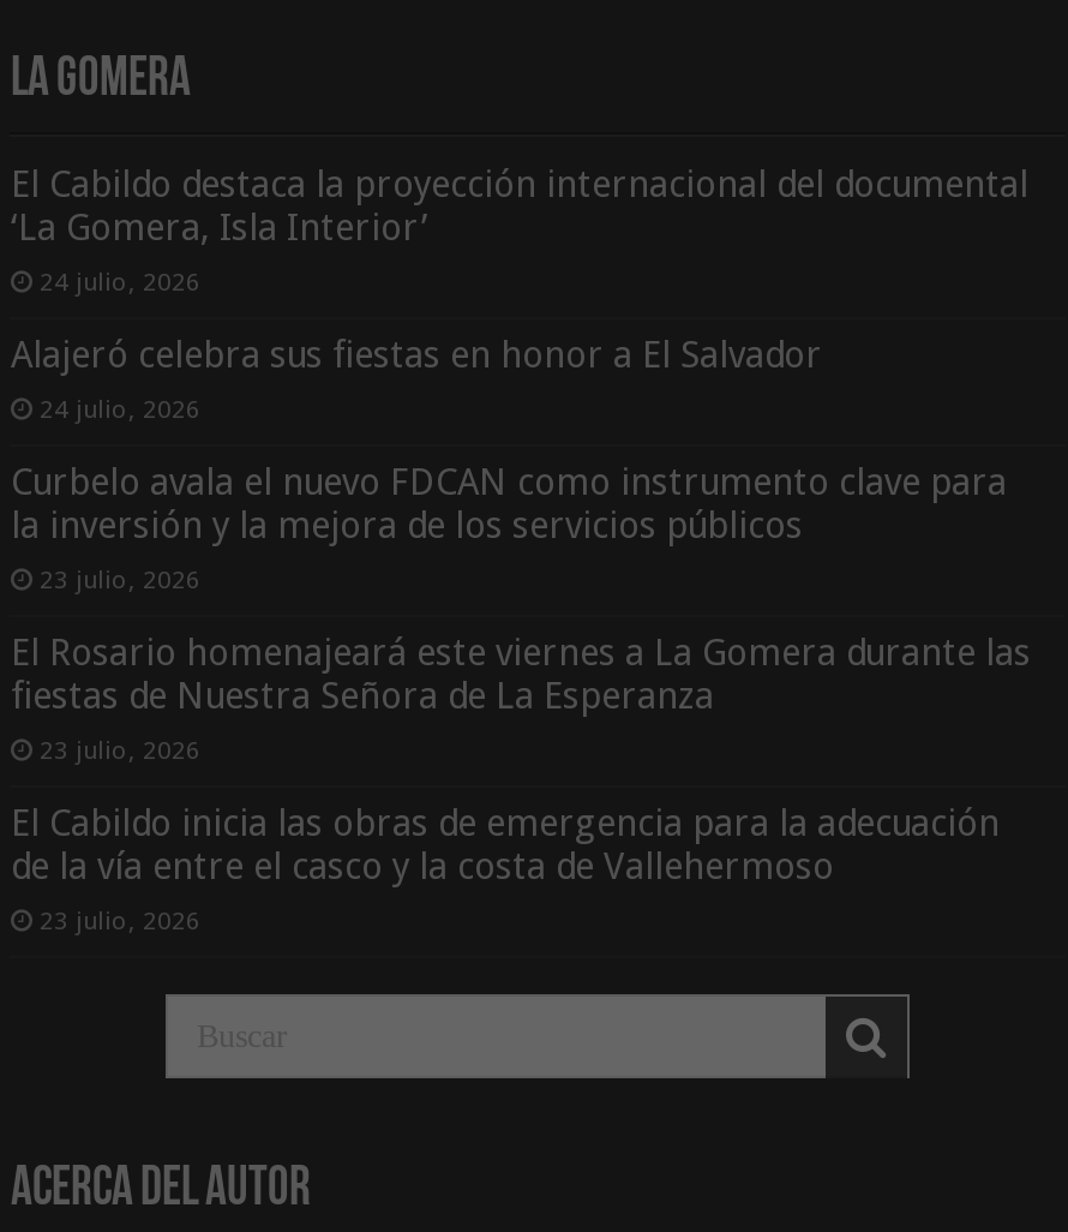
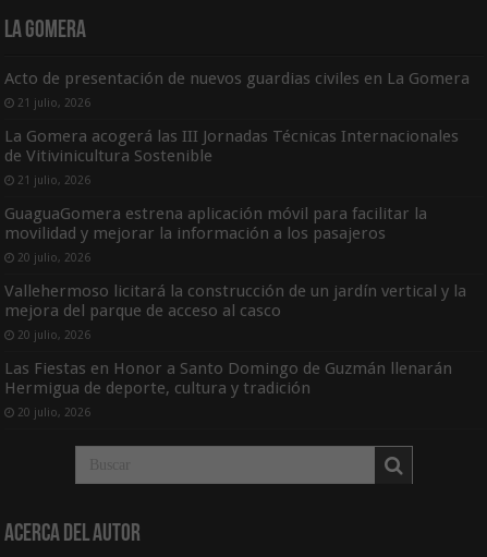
[11,163,1028,295] El Cabildo destaca la proyección internacional del documental | ‘La Gomera, Isla Interior’ | 24 julio, 2026 -> [5,69,470,109] Acto de presentación de nuevos guardias civiles en La Gomera | 21 julio, 2026
[11,334,822,422] Alajeró celebra sus fiestas en honor a El Salvador | 24 julio, 2026 -> [5,127,459,187] La Gomera acogerá las III Jornadas Técnicas Internacionales | de Vitivinicultura Sostenible | 21 julio, 2026
[11,461,1007,593] Curbelo avala el nuevo FDCAN como instrumento clave para | la inversión y la mejora de los servicios públicos | 23 julio, 2026 -> [5,204,428,264] GuaguaGomera estrena aplicación móvil para facilitar la | movilidad y mejorar la información a los pasajeros | 20 julio, 2026
[11,631,1031,763] El Rosario homenajeará este viernes a La Gomera durante las | fiestas de Nuestra Señora de La Esperanza | 23 julio, 2026 -> [5,282,467,342] Vallehermoso licitará la construcción de un jardín vertical y la | mejora del parque de acceso al casco | 20 julio, 2026
[11,802,1000,934] El Cabildo inicia las obras de emergencia para la adecuación | de la vía entre el casco y la costa de Vallehermoso | 23 julio, 2026 -> [5,359,453,419] Las Fiestas en Honor a Santo Domingo de Guzmán llenarán | Hermigua de deporte, cultura y tradición | 20 julio, 2026

